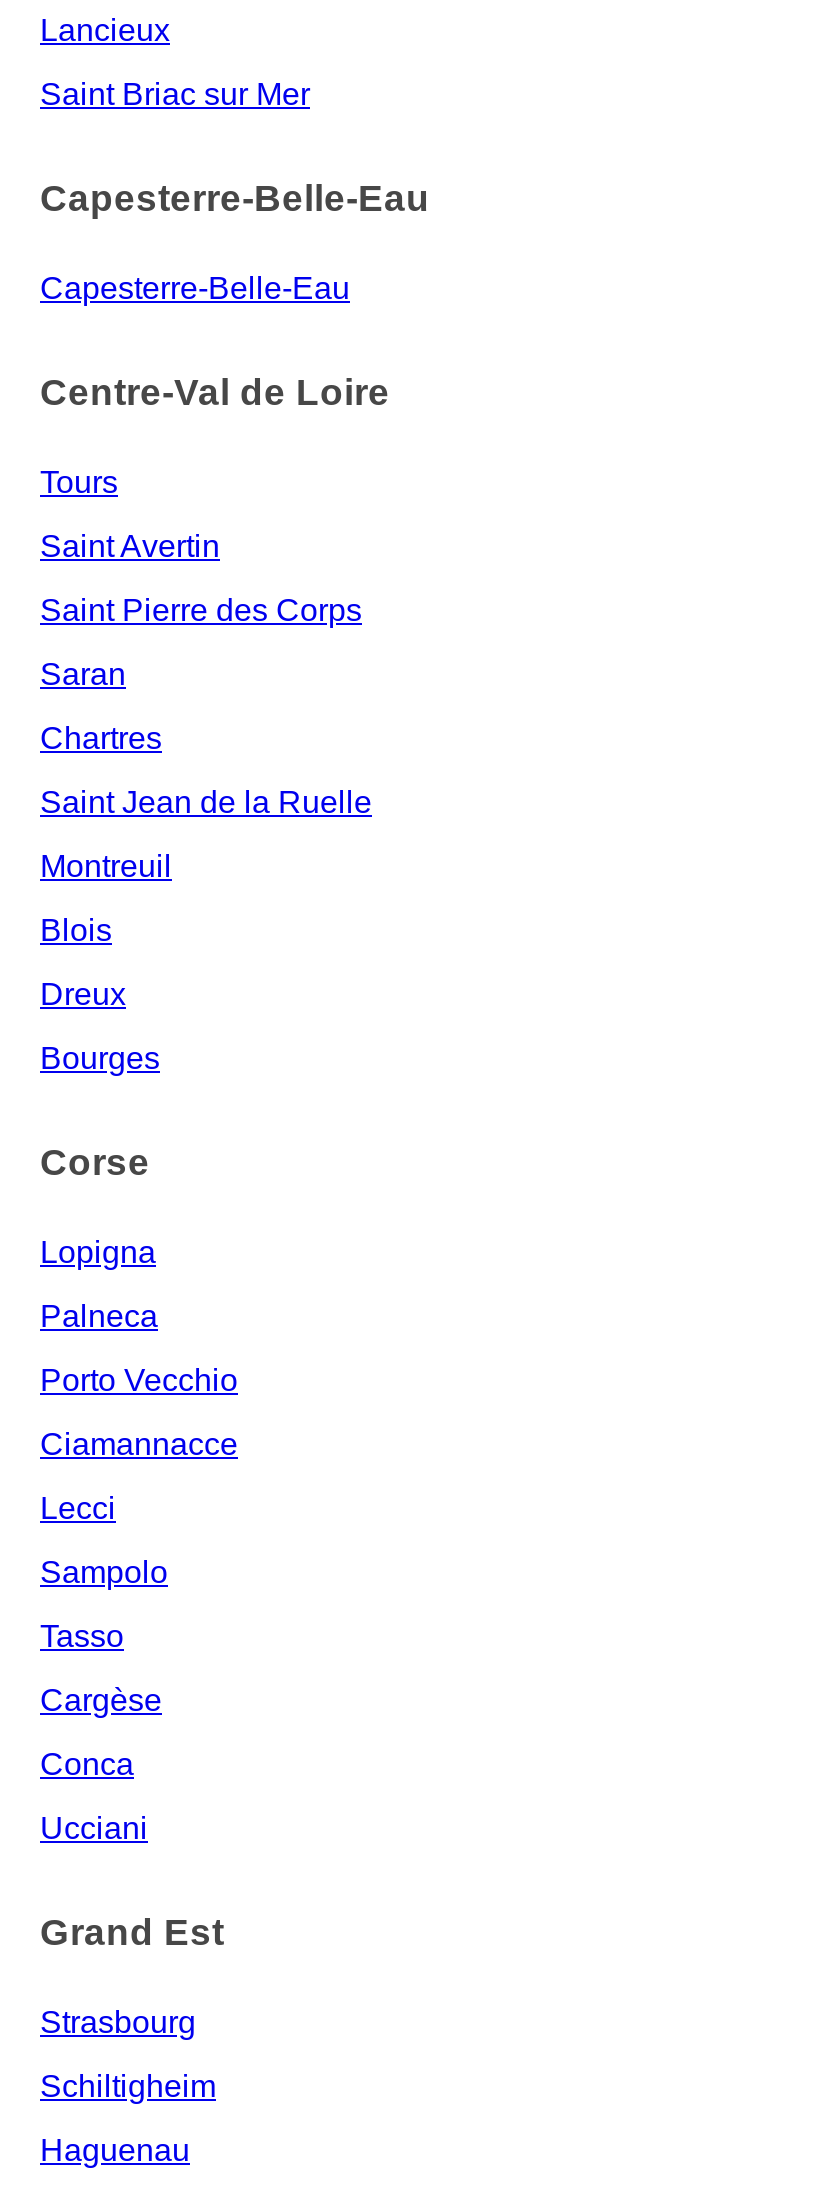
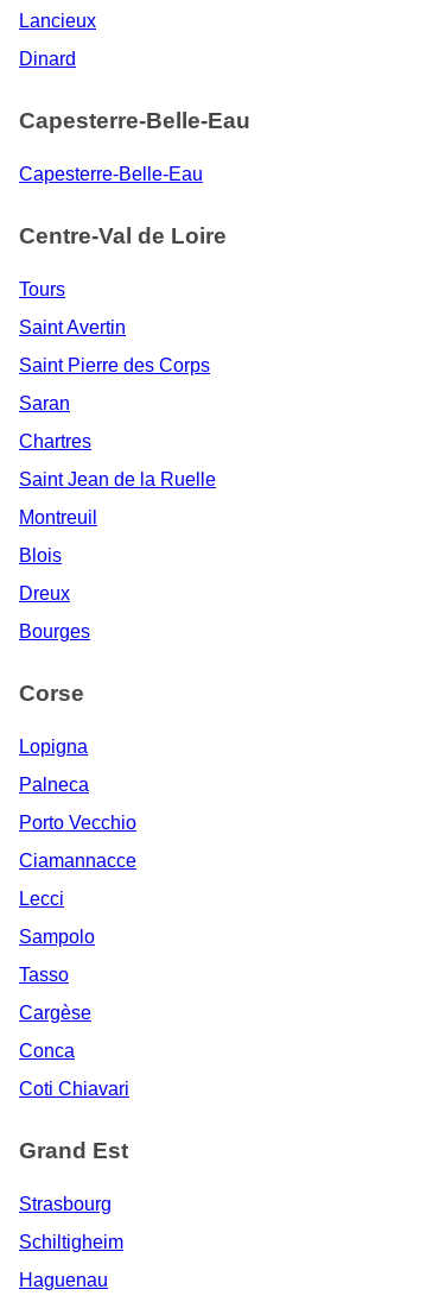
[40,78,310,112] Saint Briac sur Mer -> [19,49,76,69] Dinard
[40,1812,148,1846] Ucciani -> [19,1079,129,1099] Coti Chiavari

